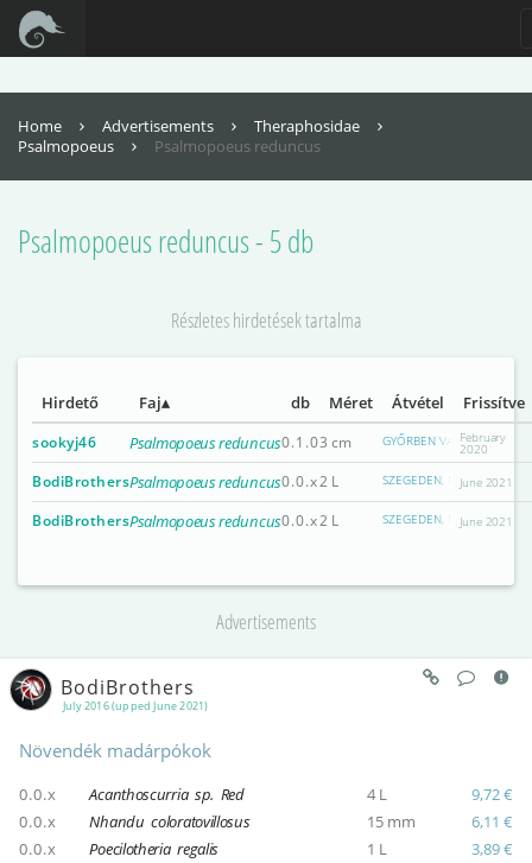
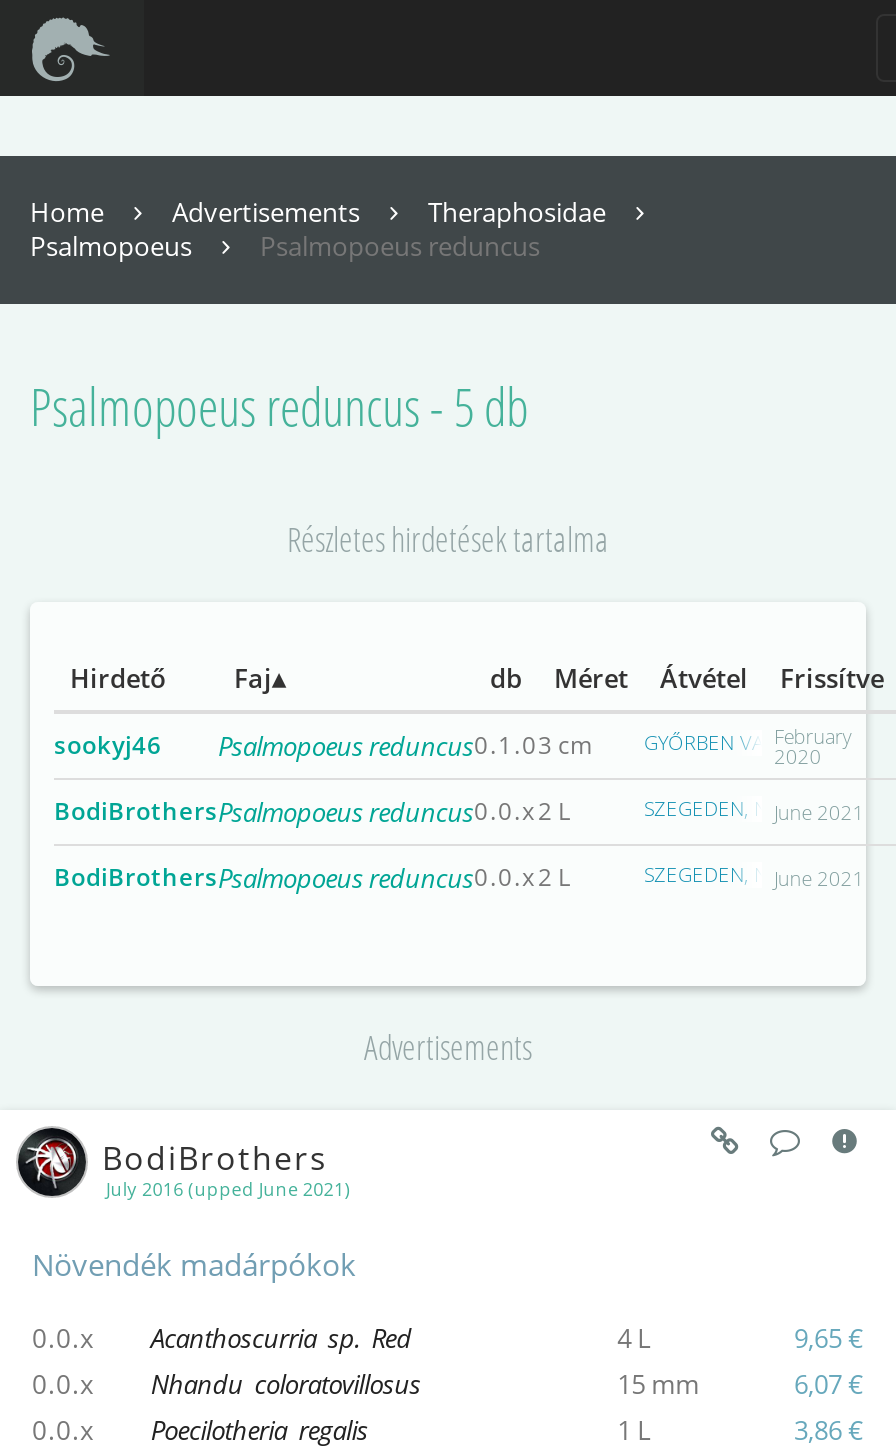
[471,783,513,805] 9,72 € -> [794,1320,864,1356] 9,65 €
[471,811,513,832] 6,11 € -> [794,1366,864,1402] 6,07 €
[471,838,513,859] 3,89 € -> [794,1412,864,1448] 3,86 €

